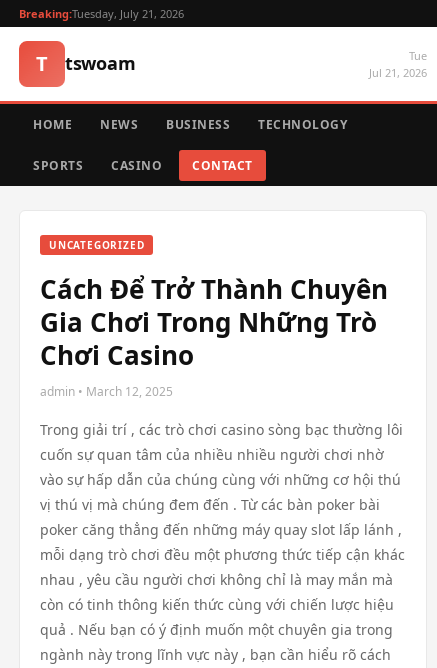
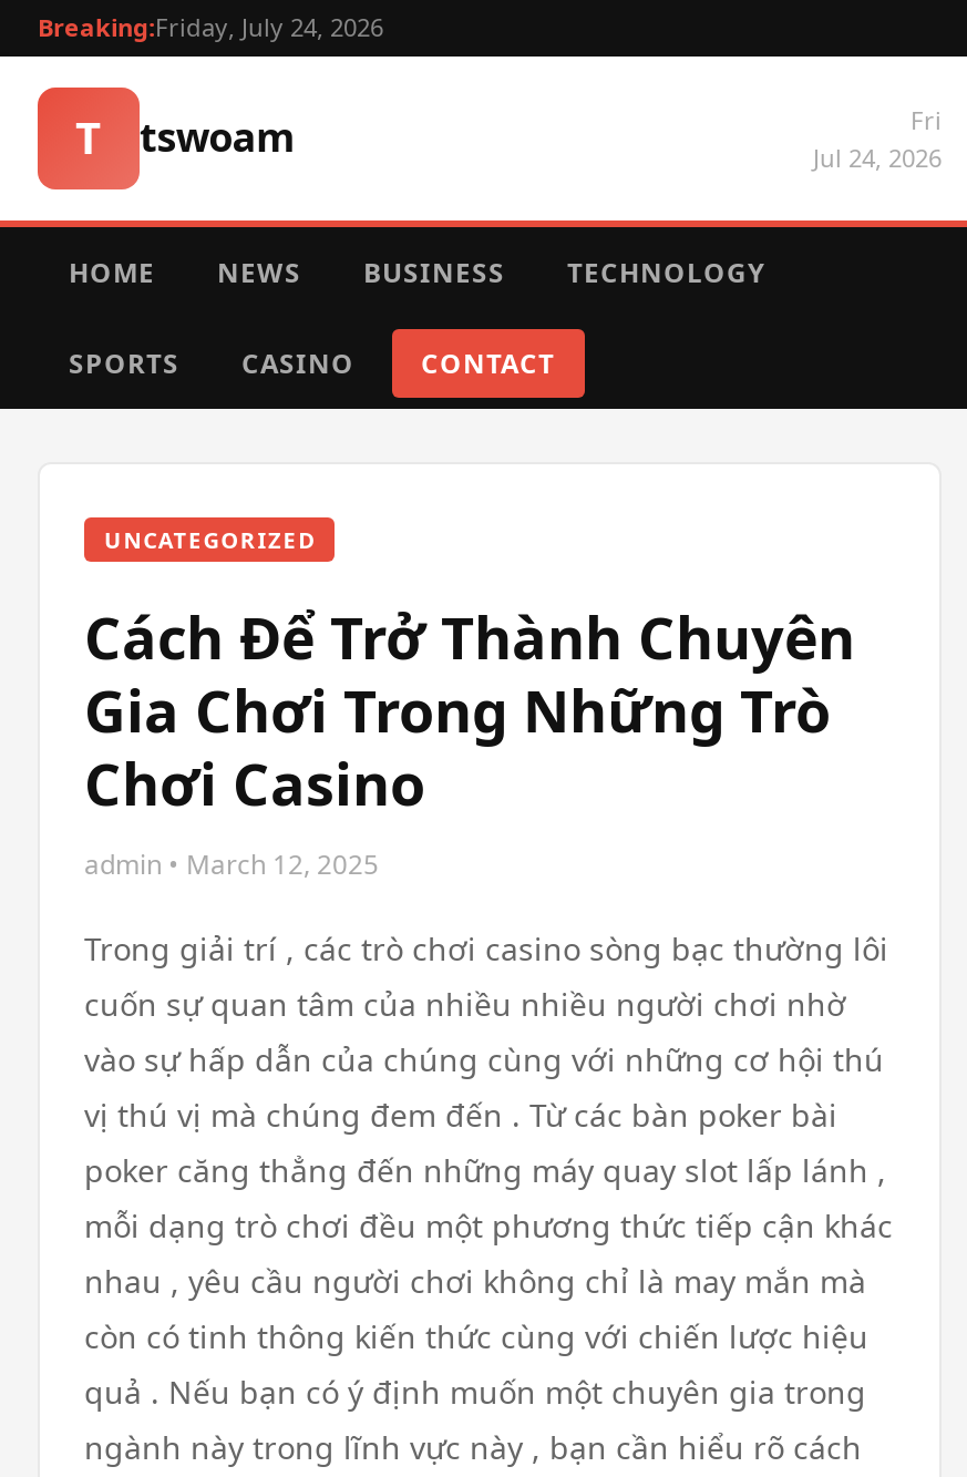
[19,6,184,21] Breaking:Tuesday, July 21, 2026 -> [38,10,383,43] Breaking:Friday, July 24, 2026
[369,48,427,80] Tue | Jul 21, 2026 -> [813,103,942,174] Fri | Jul 24, 2026

